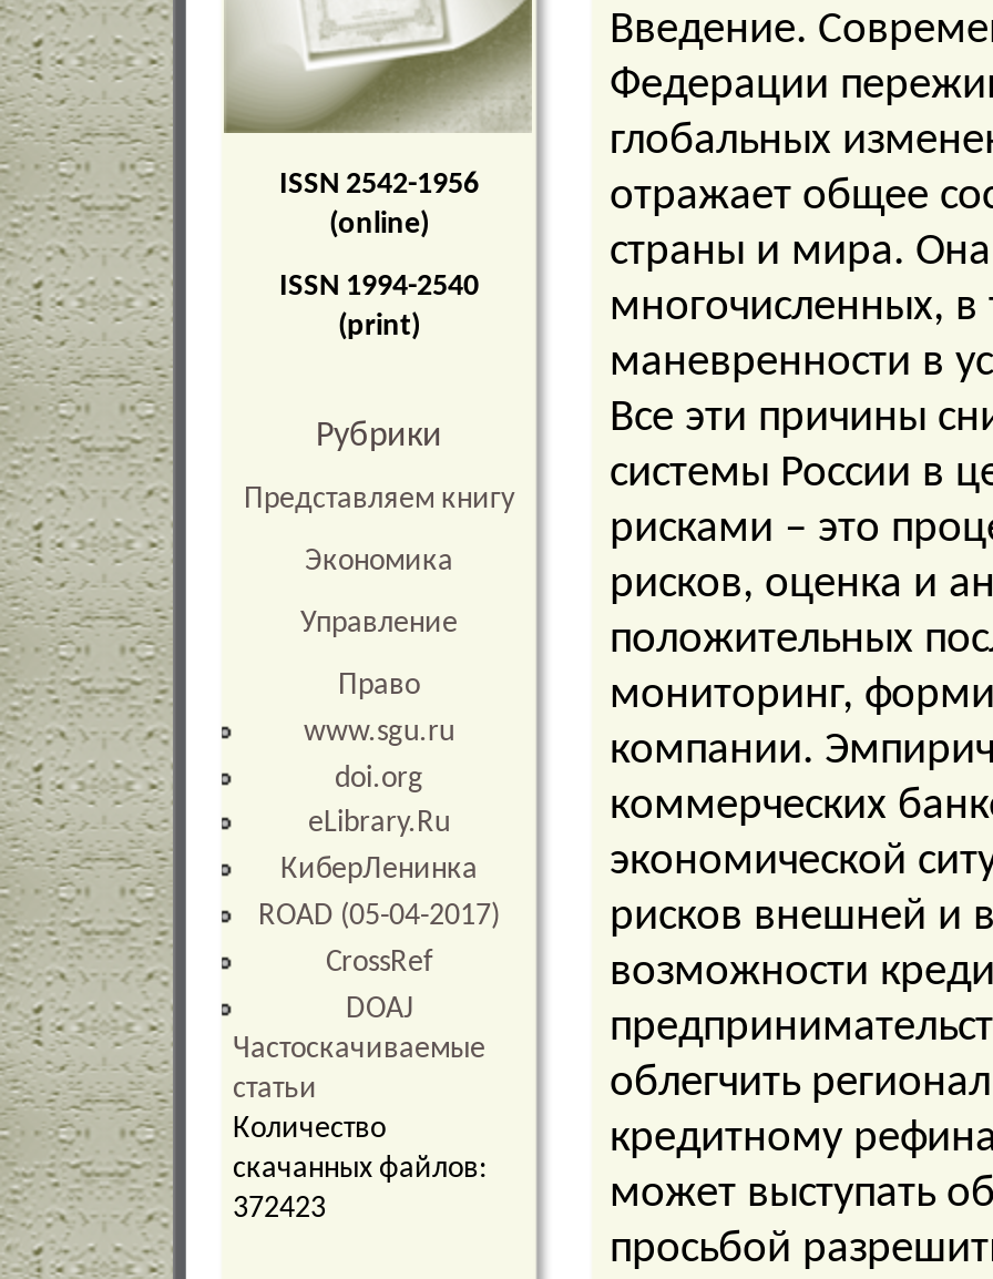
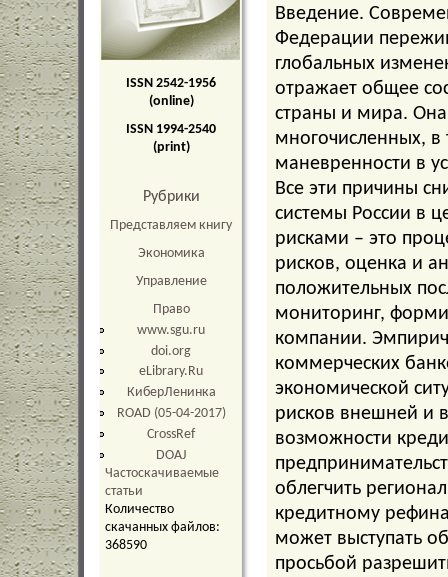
[233,1192,326,1225] 372423 -> [105,538,147,553] 368590

